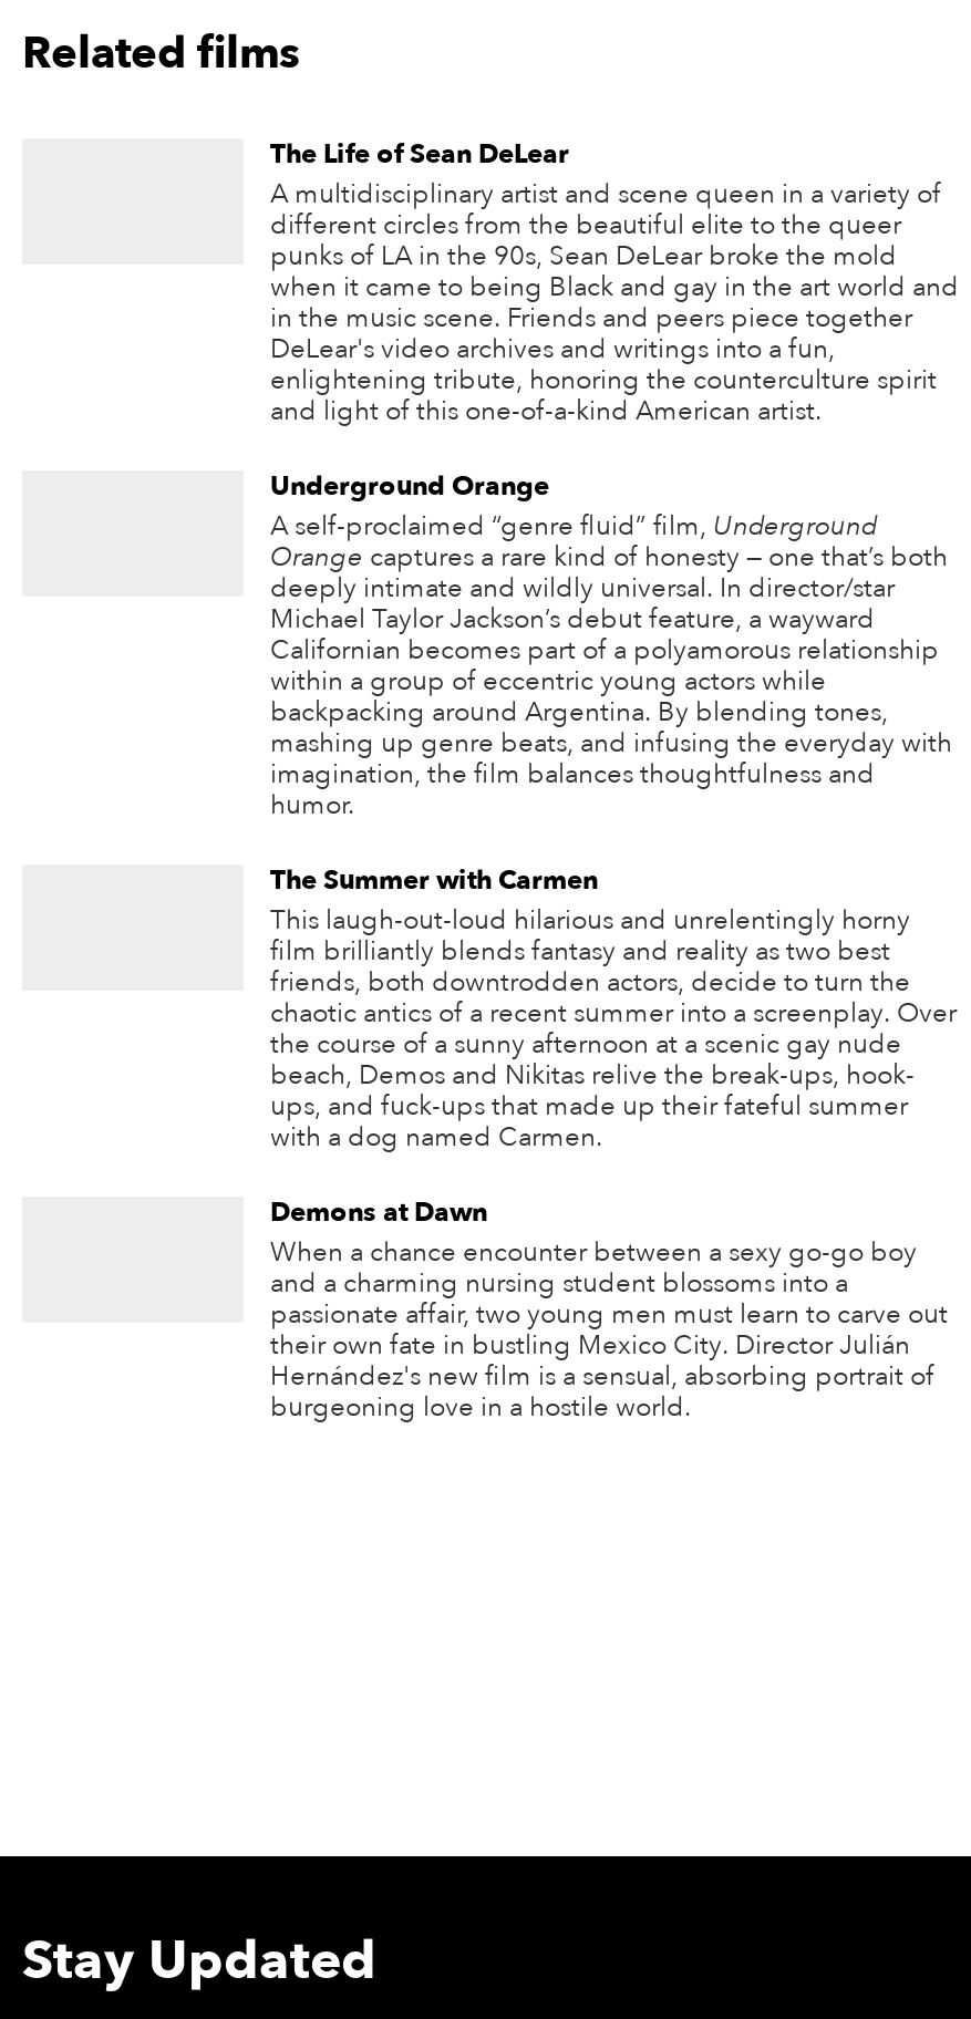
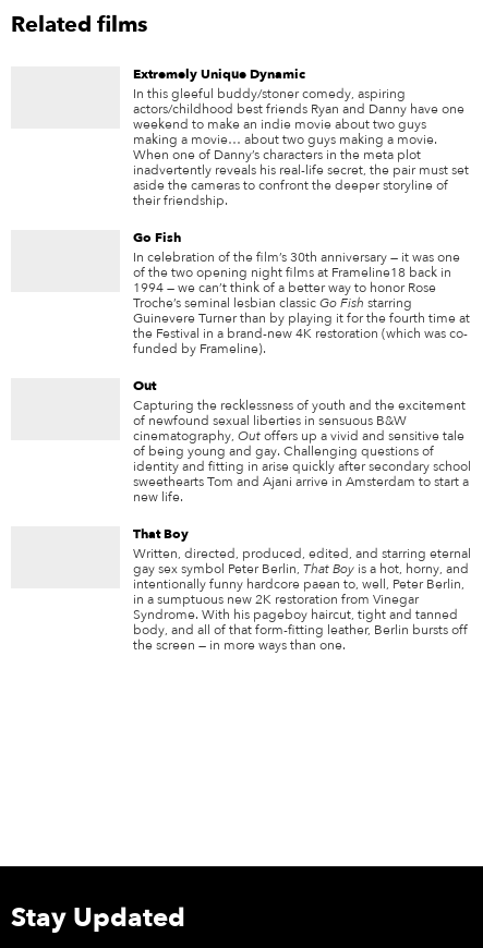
[270,137,959,429] The Life of Sean DeLear | A multidisciplinary artist and scene queen in a variety of | different circles from the beautiful elite to the queer | punks of LA in the 90s, Sean DeLear broke the mold | when it came to being Black and gay in the art world and | in the music scene. Friends and peers piece together | DeLear's video archives and writings into a fun, | enlightening tribute, honoring the counterculture spirit | and light of this one-of-a-kind American artist. -> [133,66,469,210] Extremely Unique Dynamic | In this gleeful buddy/stoner comedy, aspiring | actors/childhood best friends Ryan and Danny have one | weekend to make an indie movie about two guys | making a movie… about two guys making a movie. | When one of Danny’s characters in the meta plot | inadvertently reveals his real-life secret, the pair must set | aside the cameras to confront the deeper storyline of | their friendship.
[270,469,952,823] Underground Orange | A self-proclaimed “genre fluid” film, Underground | Orange captures a rare kind of honesty — one that’s both | deeply intimate and wildly universal. In director/star | Michael Taylor Jackson’s debut feature, a wayward | Californian becomes part of a polyamorous relationship | within a group of eccentric young actors while | backpacking around Argentina. By blending tones, | mashing up genre beats, and infusing the everyday with | imagination, the film balances thoughtfulness and | humor. -> [133,229,470,358] Go Fish | In celebration of the film’s 30th anniversary — it was one | of the two opening night films at Frameline18 back in | 1994 — we can’t think of a better way to honor Rose | Troche’s seminal lesbian classic Go Fish starring | Guinevere Turner than by playing it for the fourth time at | the Festival in a brand-new 4K restoration (which was co- | funded by Frameline).
[270,863,957,1155] The Summer with Carmen | This laugh-out-loud hilarious and unrelentingly horny | film brilliantly blends fantasy and reality as two best | friends, both downtrodden actors, decide to turn the | chaotic antics of a recent summer into a screenplay. Over | the course of a sunny afternoon at a scenic gay nude | beach, Demos and Nikitas relive the break-ups, hook- | ups, and fuck-ups that made up their fateful summer | with a dog named Carmen. -> [133,377,471,506] Out | Capturing the recklessness of youth and the excitement | of newfound sexual liberties in sensuous B&W | cinematography, Out offers up a vivid and sensitive tale | of being young and gay. Challenging questions of | identity and fitting in arise quickly after secondary school | sweethearts Tom and Ajani arrive in Amsterdam to start a | new life.
[270,1195,948,1425] Demons at Dawn | When a chance encounter between a sexy go-go boy | and a charming nursing student blossoms into a | passionate affair, two young men must learn to carve out | their own fate in bustling Mexico City. Director Julián | Hernández's new film is a sensual, absorbing portrait of | burgeoning love in a hostile world. -> [133,526,471,654] That Boy | Written, directed, produced, edited, and starring eternal | gay sex symbol Peter Berlin, That Boy is a hot, horny, and | intentionally funny hardcore paean to, well, Peter Berlin, | in a sumptuous new 2K restoration from Vinegar | Syndrome. With his pageboy haircut, tight and tanned | body, and all of that form-fitting leather, Berlin bursts off | the screen — in more ways than one.

